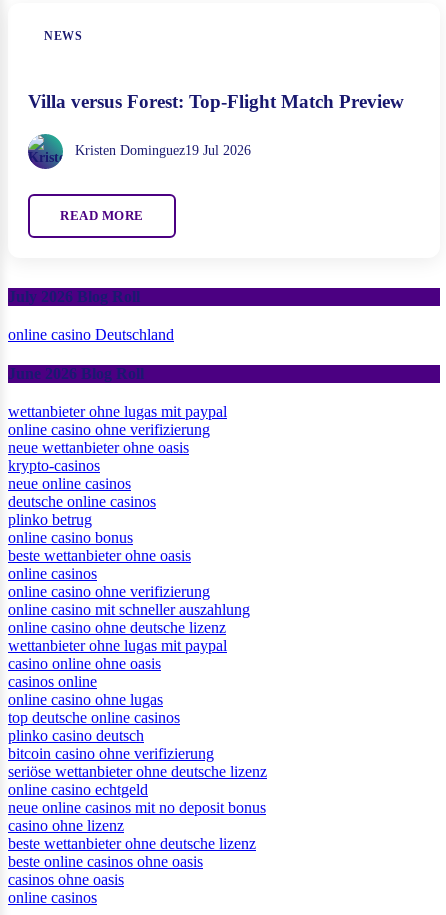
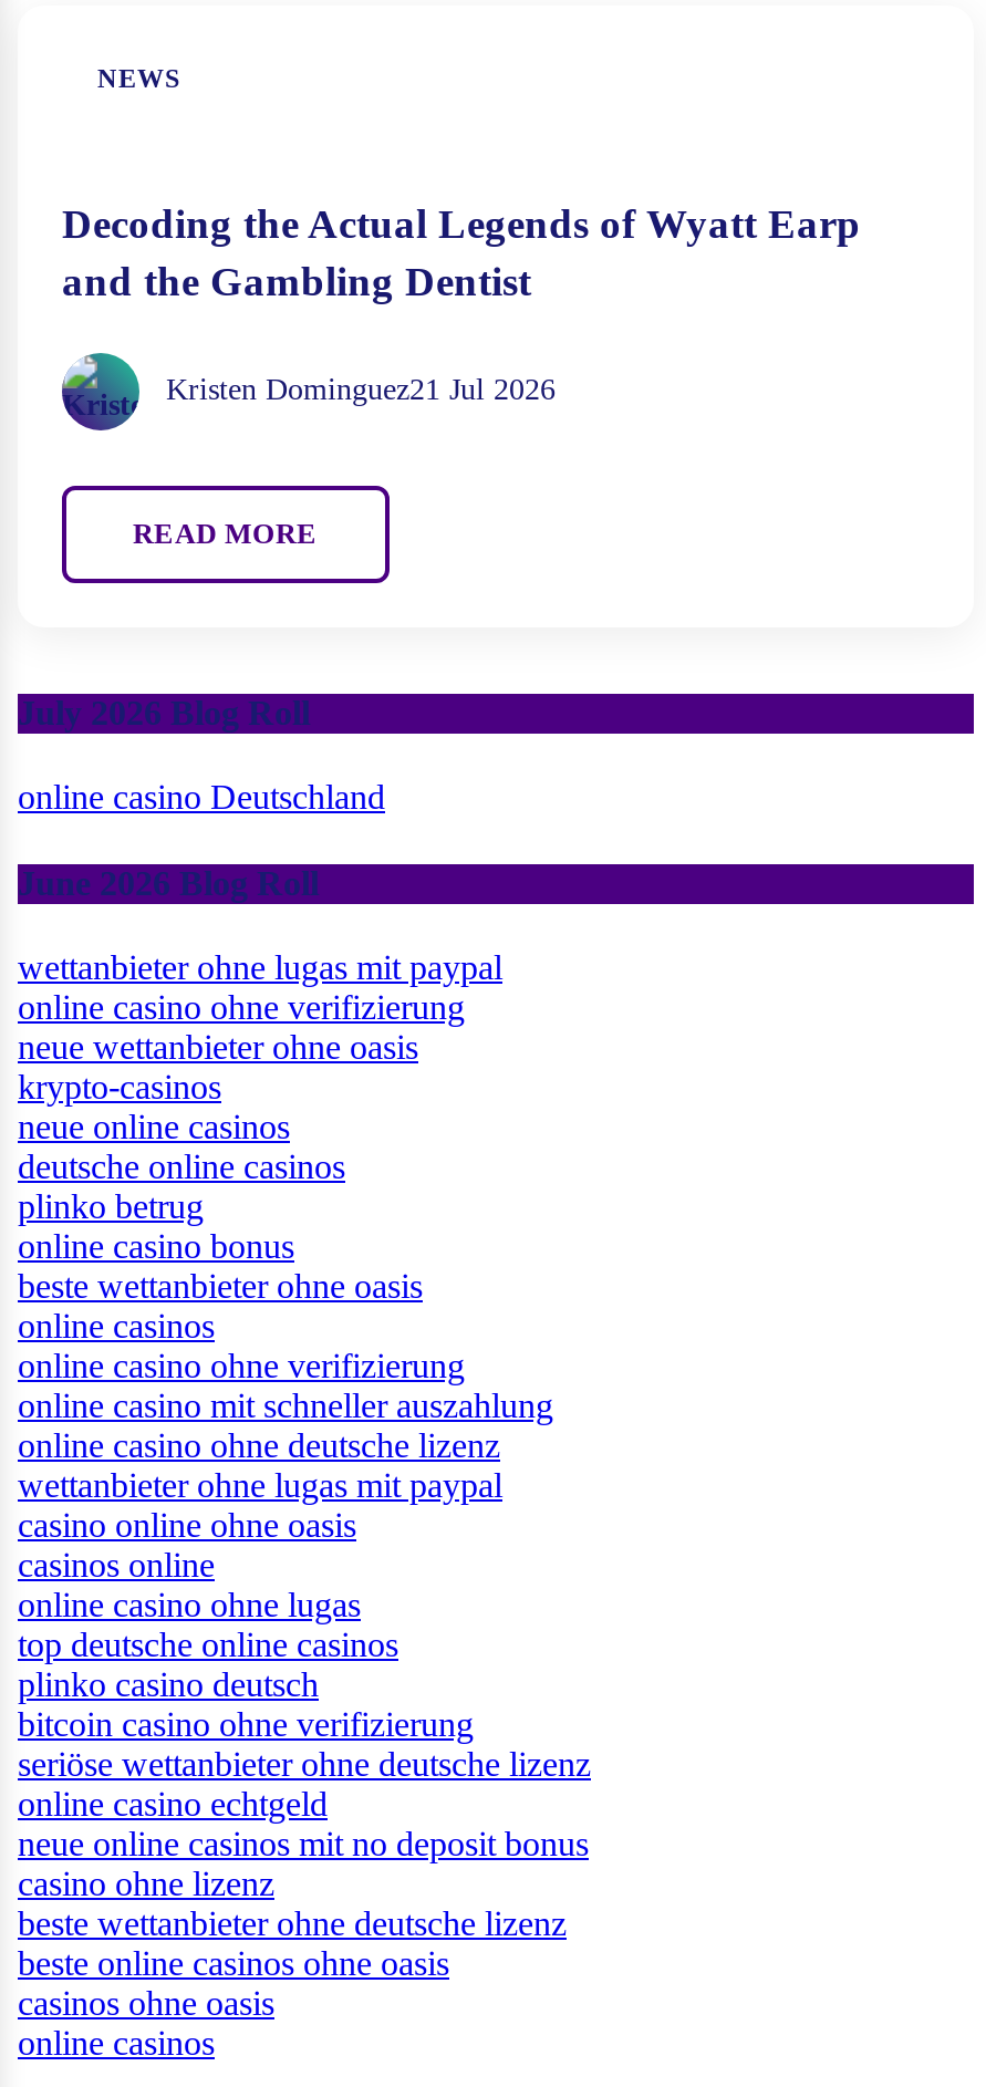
[28,91,404,112] Villa versus Forest: Top-Flight Match Preview -> [62,200,861,304] Decoding the Actual Legends of Wyatt Earp | and the Gambling Dentist
[75,143,251,158] Kristen Dominguez19 Jul 2026 -> [166,373,556,407] Kristen Dominguez21 Jul 2026

